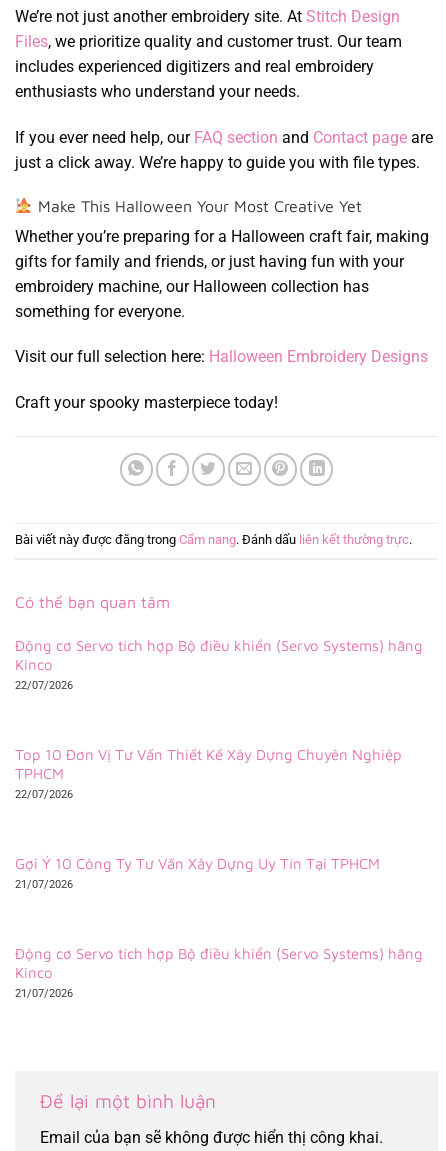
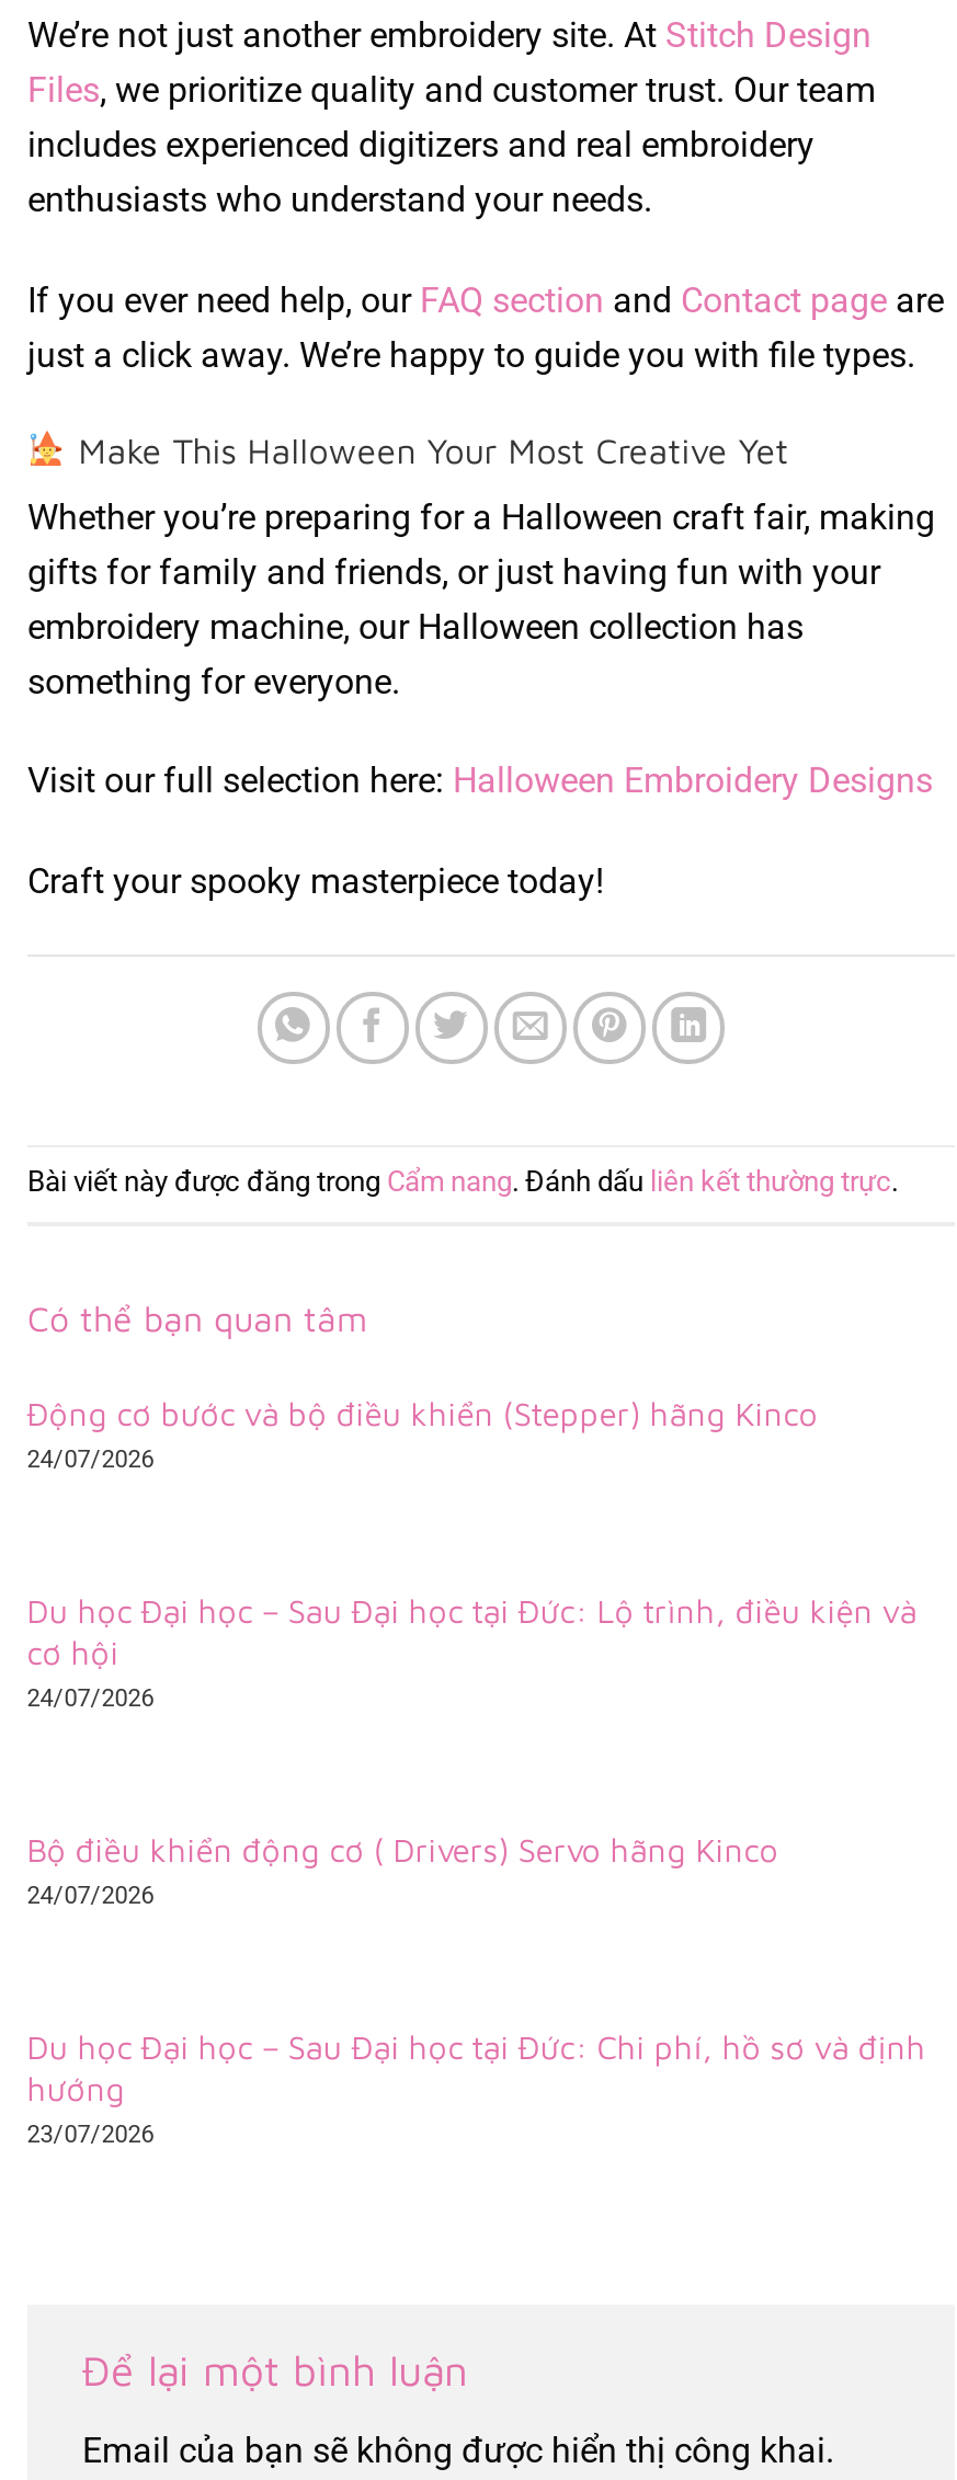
[15,637,423,692] Động cơ Servo tích hợp Bộ điều khiển (Servo Systems) hãng | Kinco | 22/07/2026 -> [27,1394,818,1473] Động cơ bước và bộ điều khiển (Stepper) hãng Kinco | 24/07/2026
[15,746,402,801] Top 10 Đơn Vị Tư Vấn Thiết Kế Xây Dựng Chuyên Nghiệp | TPHCM | 22/07/2026 -> [27,1592,917,1712] Du học Đại học – Sau Đại học tại Đức: Lộ trình, điều kiện và | cơ hội | 24/07/2026
[15,855,380,891] Gợi Ý 10 Công Ty Tư Vấn Xây Dựng Uy Tín Tại TPHCM | 21/07/2026 -> [27,1831,779,1910] Bộ điều khiển động cơ ( Drivers) Servo hãng Kinco | 24/07/2026
[15,945,423,1000] Động cơ Servo tích hợp Bộ điều khiển (Servo Systems) hãng | Kinco | 21/07/2026 -> [27,2029,926,2149] Du học Đại học – Sau Đại học tại Đức: Chi phí, hồ sơ và định | hướng | 23/07/2026

